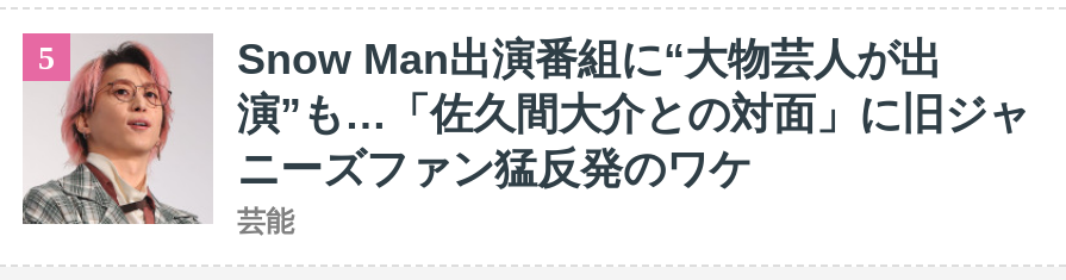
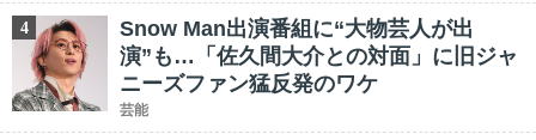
[38,39,55,75] 5 -> [20,19,28,36] 4

